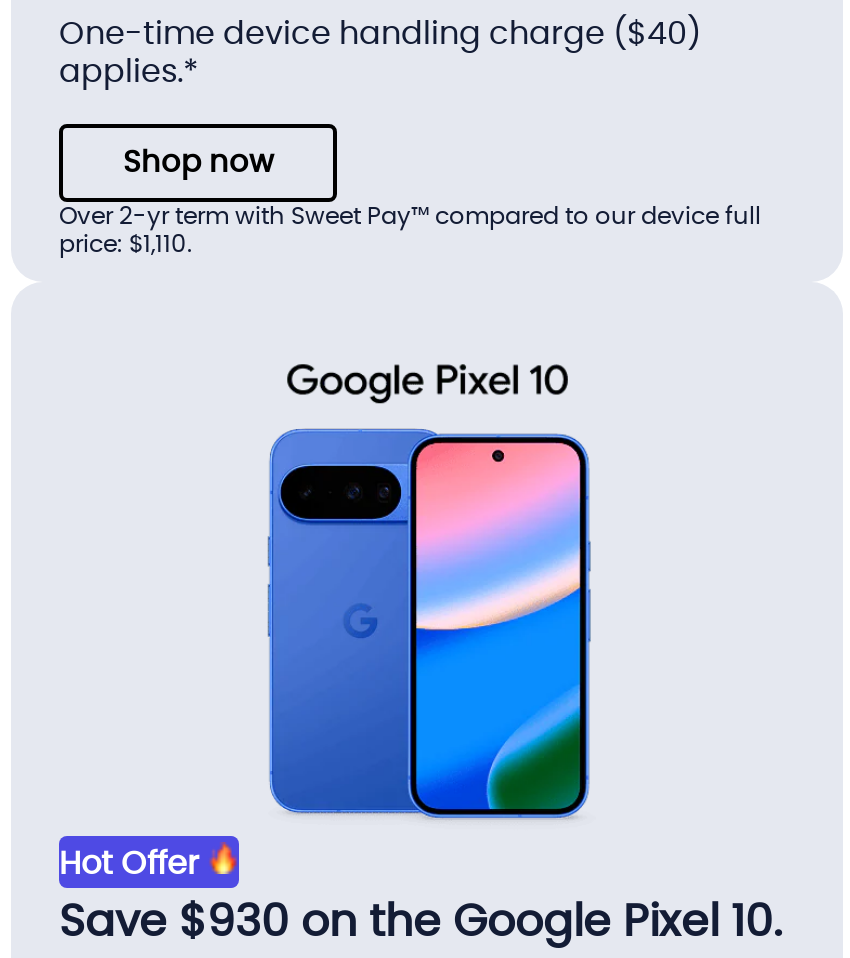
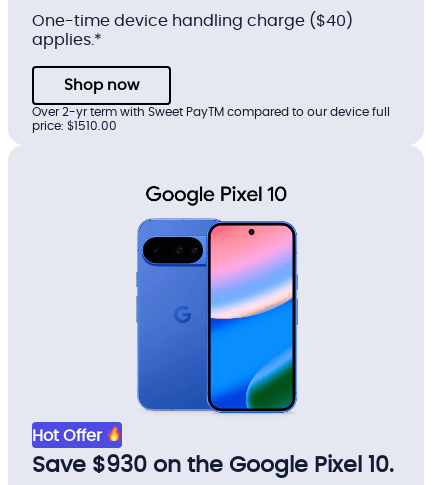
[59,203,761,227] Over 2-yr term with Sweet Pay™ compared to our device full -> [32,105,390,117] Over 2-yr term with Sweet PayTM compared to our device full
[59,231,193,255] price: $1,110. -> [32,119,117,131] price: $1510.00

